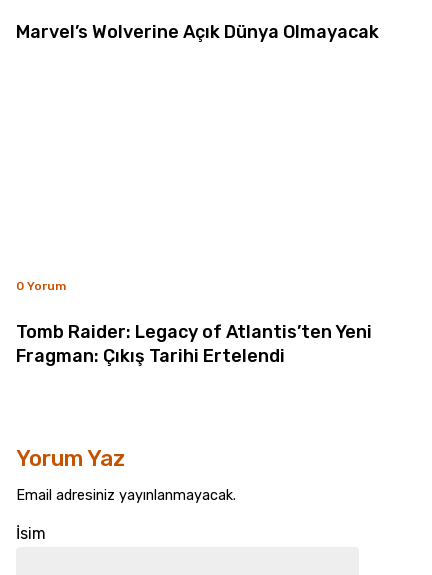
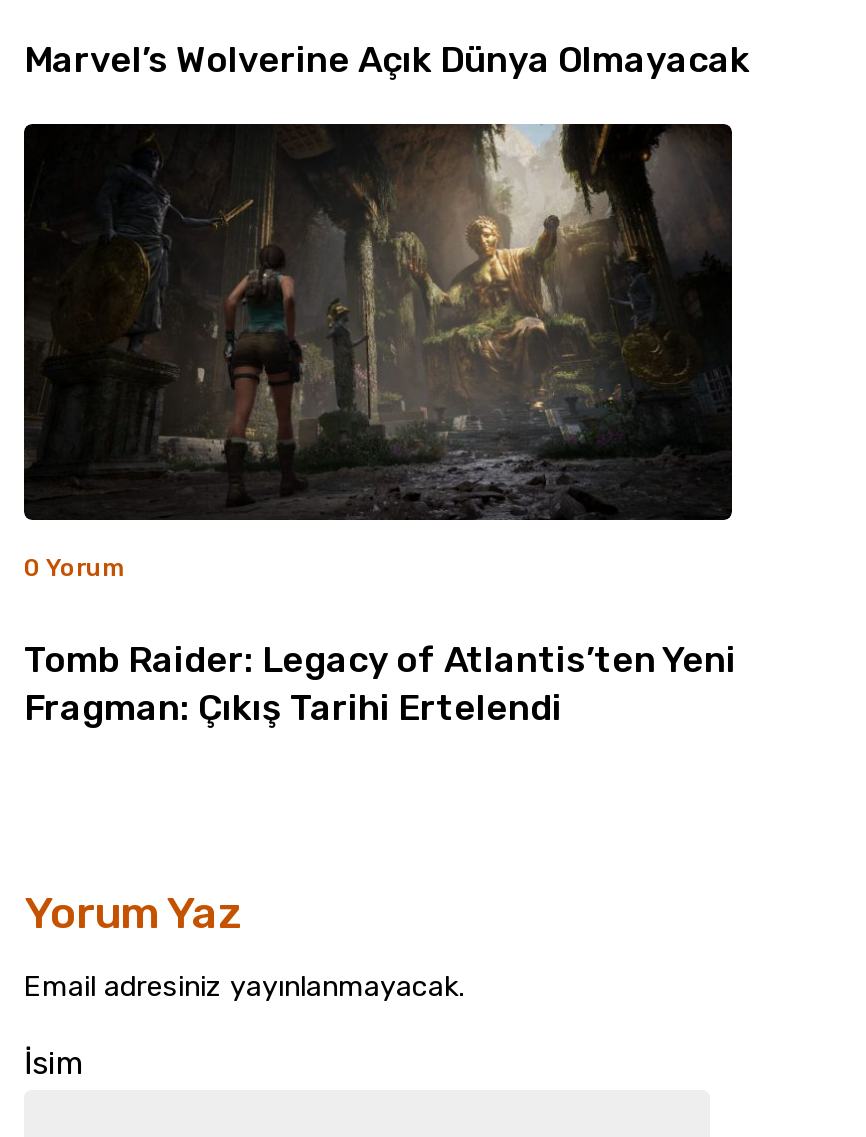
none -> [22,121,734,523] [image]

